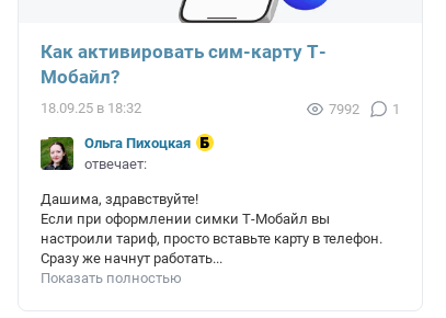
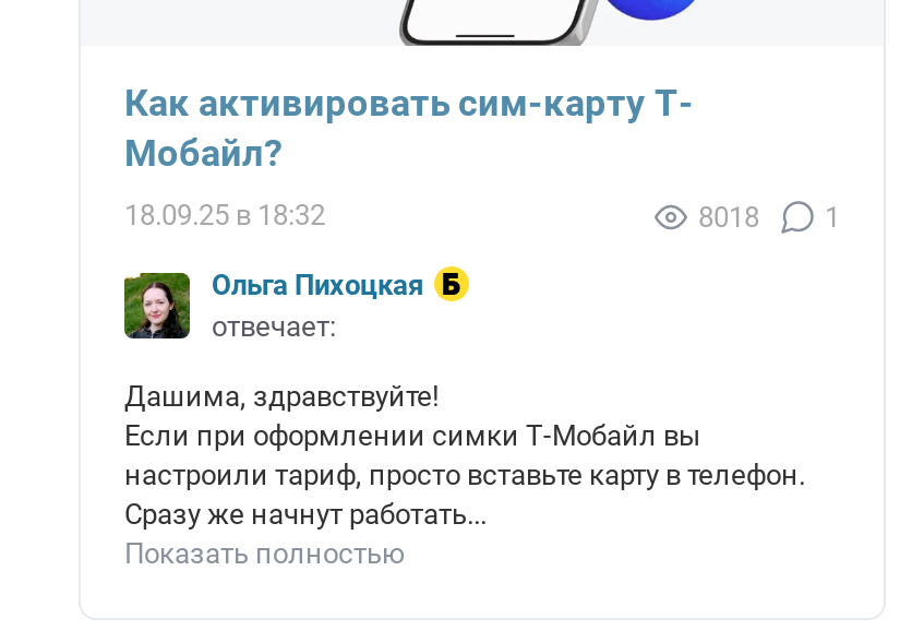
[329,100,400,117] 7992 1 -> [698,200,840,233] 8018 1

